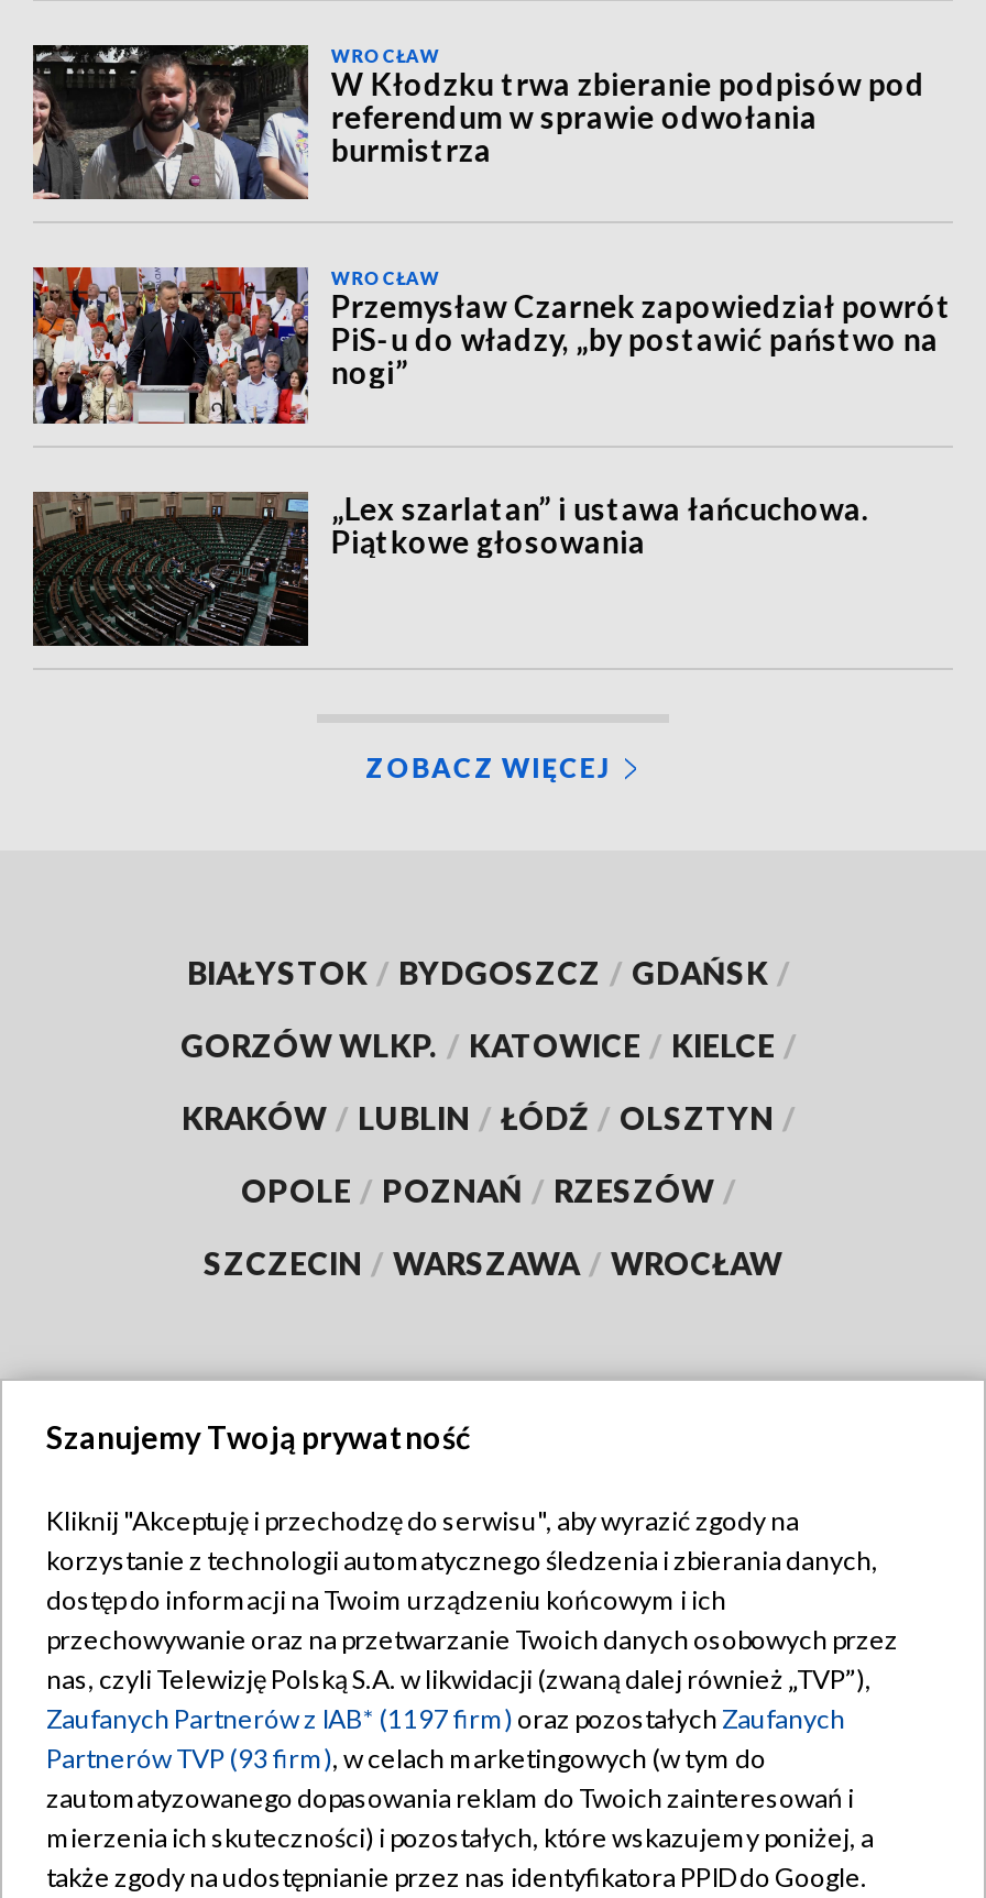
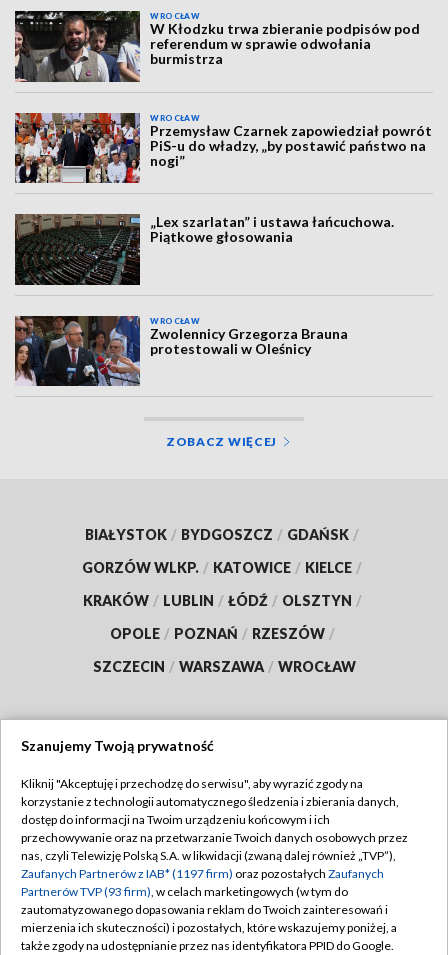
none -> [14,316,348,387] [image] | WROCŁAW | Zwolennicy Grzegorza Brauna | protestowali w Oleśnicy

